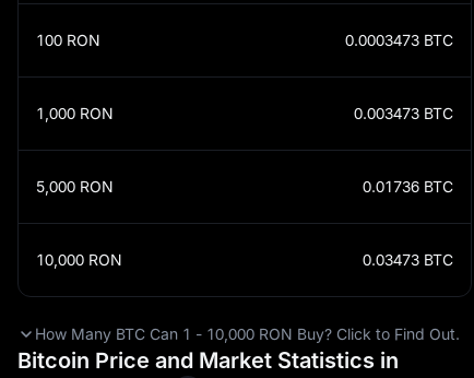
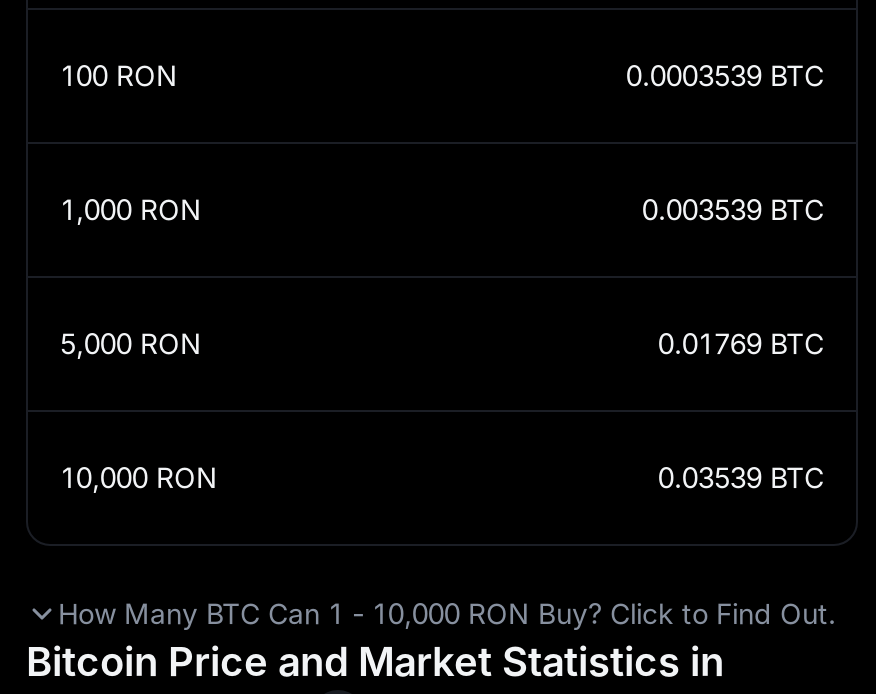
[345,31,453,49] 0.0003473 BTC -> [626,58,824,92] 0.0003539 BTC
[354,104,453,122] 0.003473 BTC -> [642,192,824,226] 0.003539 BTC
[363,177,453,196] 0.01736 BTC -> [658,326,824,360] 0.01769 BTC
[363,250,453,269] 0.03473 BTC -> [658,460,824,494] 0.03539 BTC

